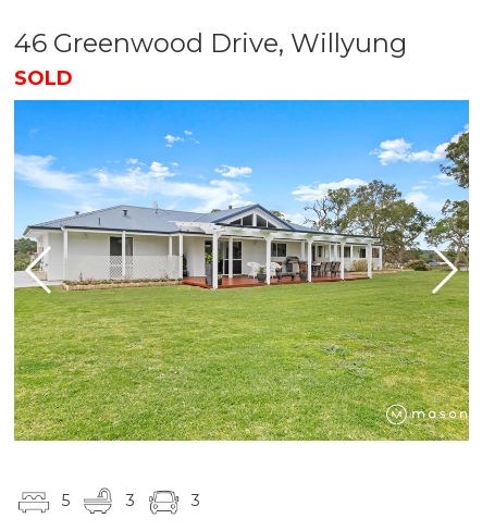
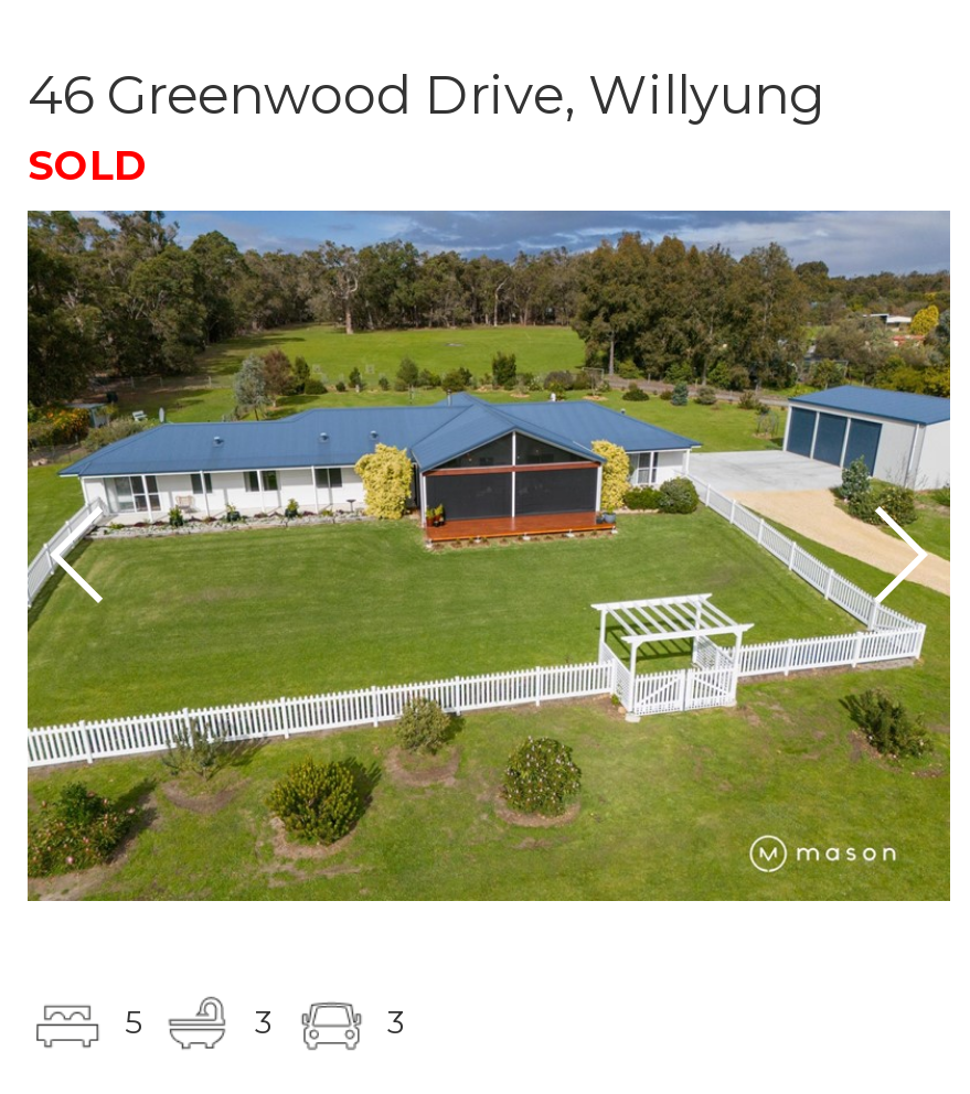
[13,99,470,442] [image] -> [25,208,952,901] [image]

